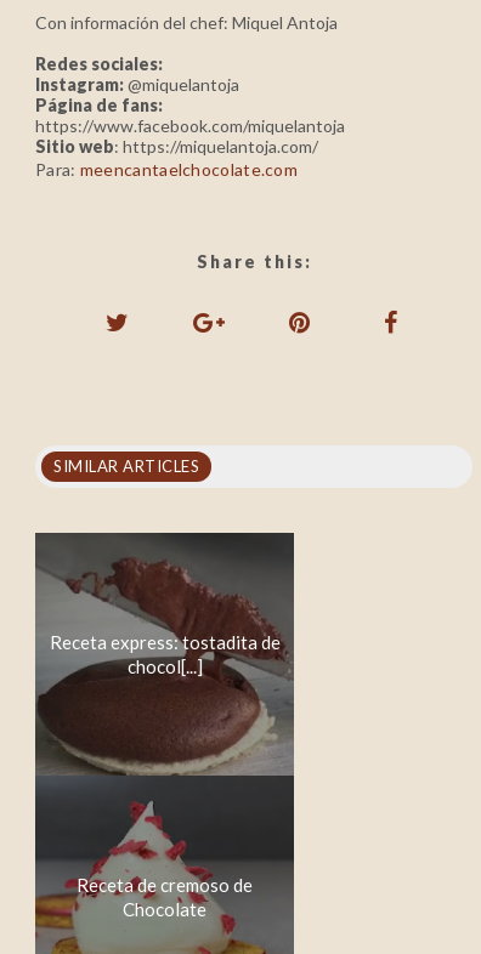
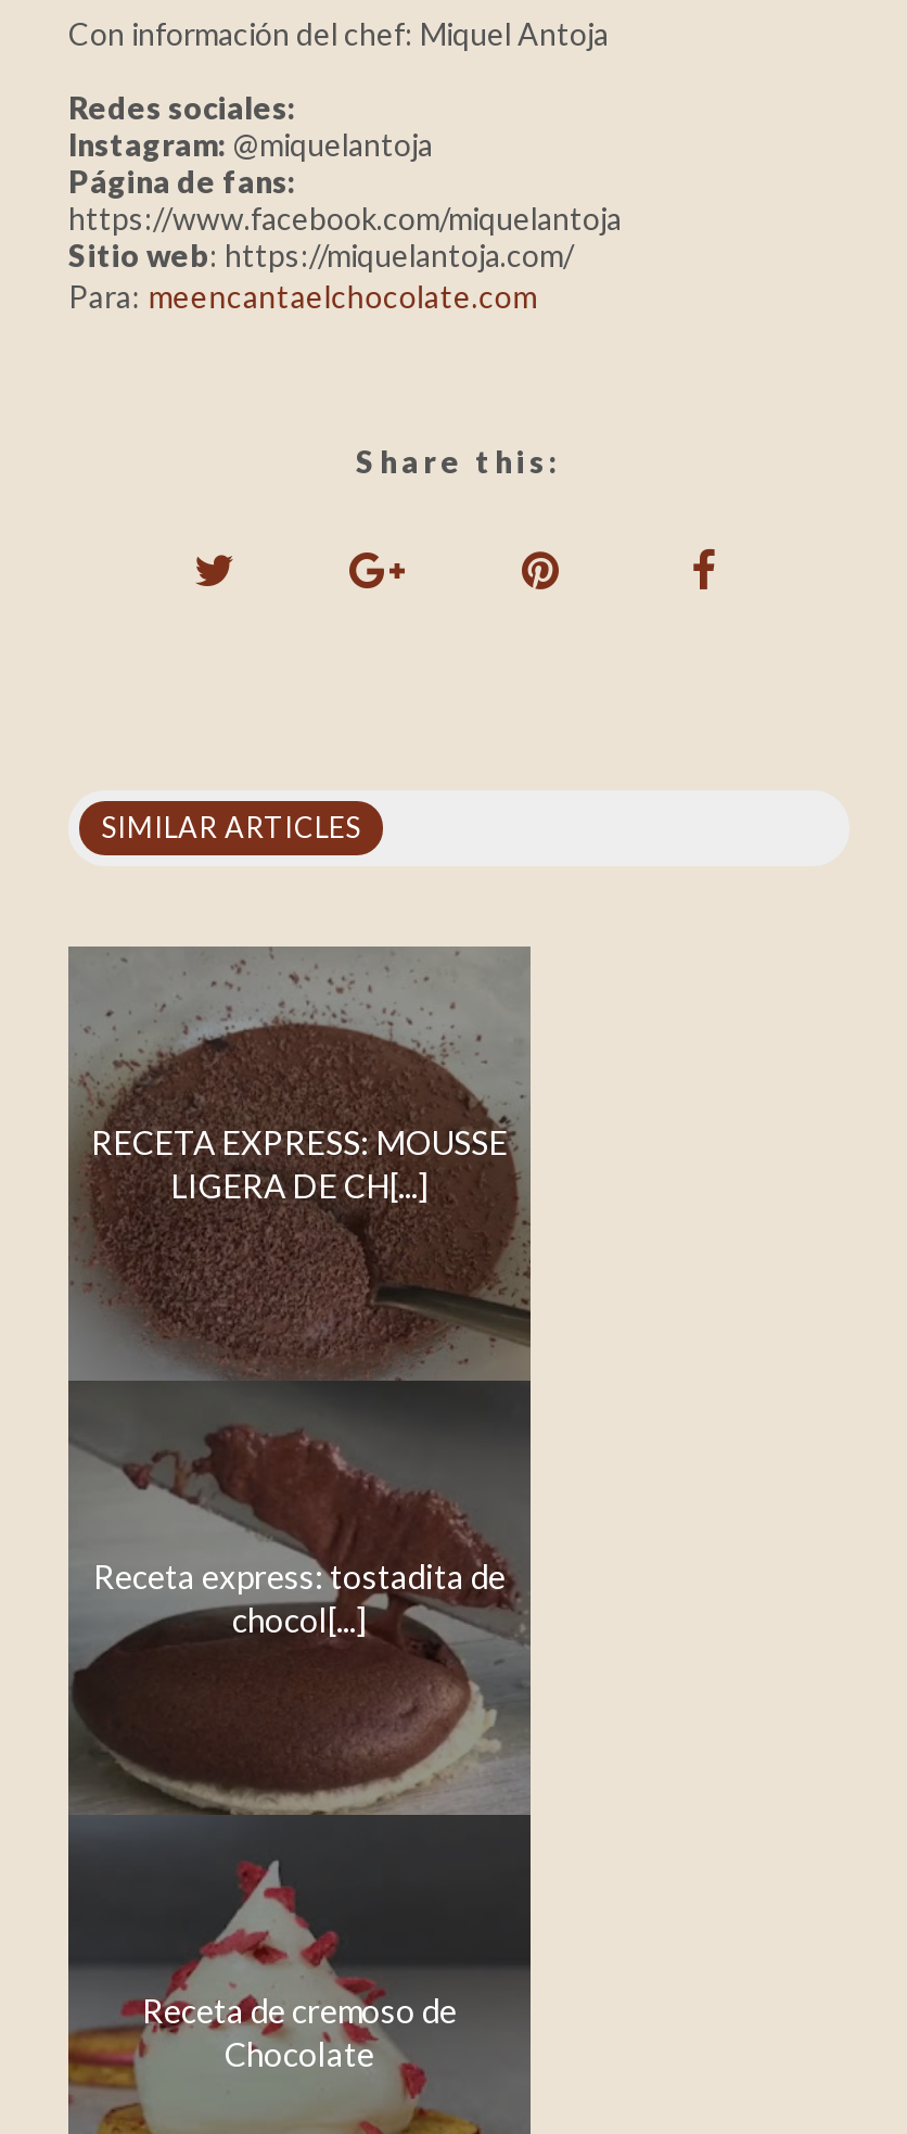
none -> [68,947,531,1205] [image] | RECETA EXPRESS: MOUSSE | LIGERA DE CH[...]
none -> [68,1177,531,1381] [image]

